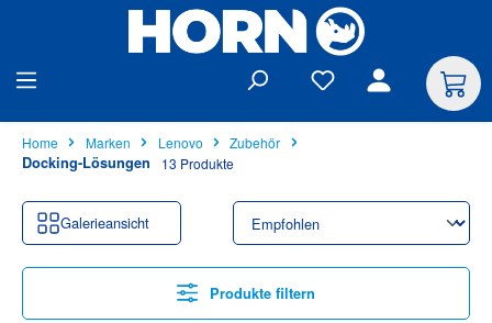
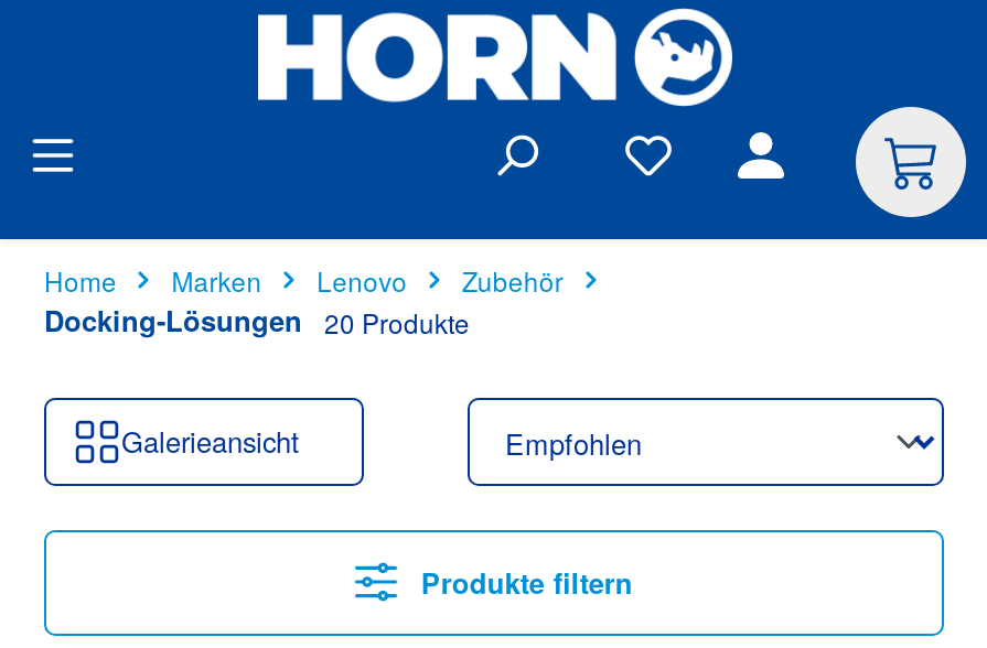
[22,153,234,173] Docking-Lösungen 13 Produkte -> [44,301,470,341] Docking-Lösungen 20 Produkte

